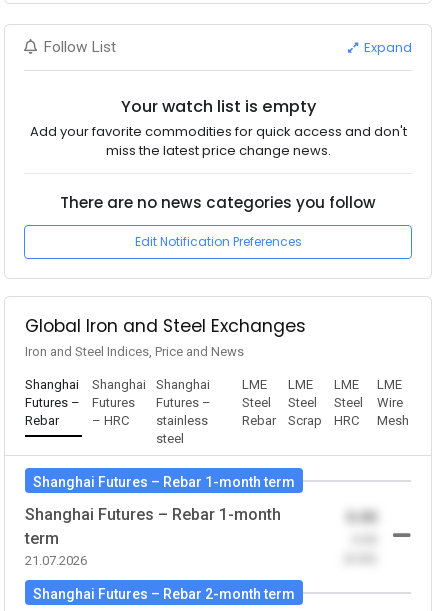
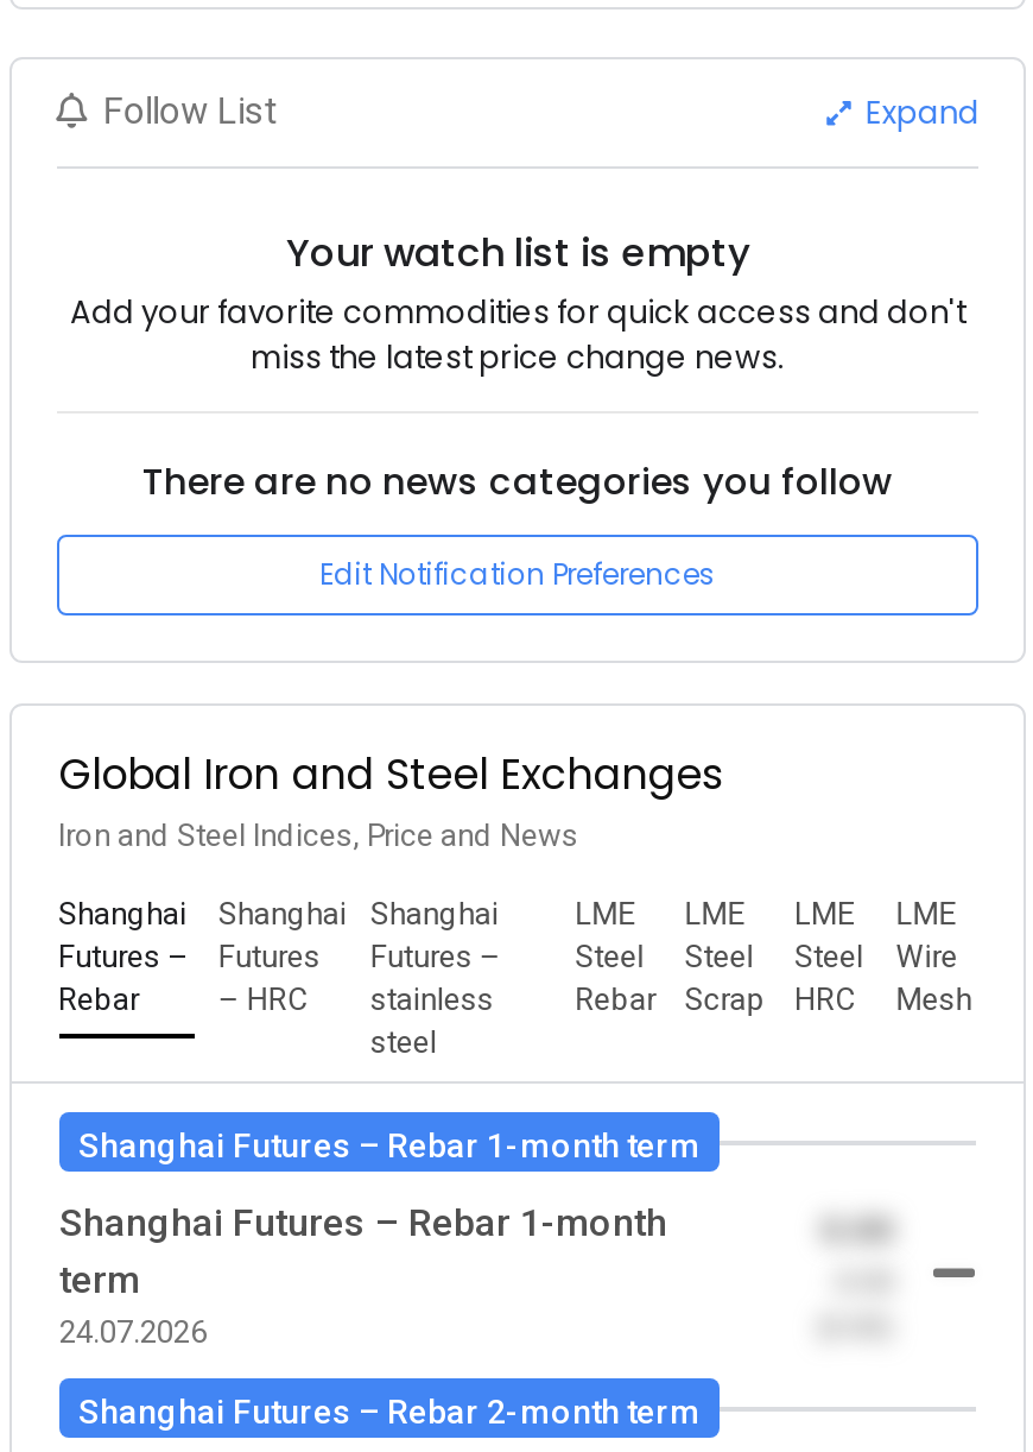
[25,553,87,568] 21.07.2026 -> [59,1315,207,1350] 24.07.2026

